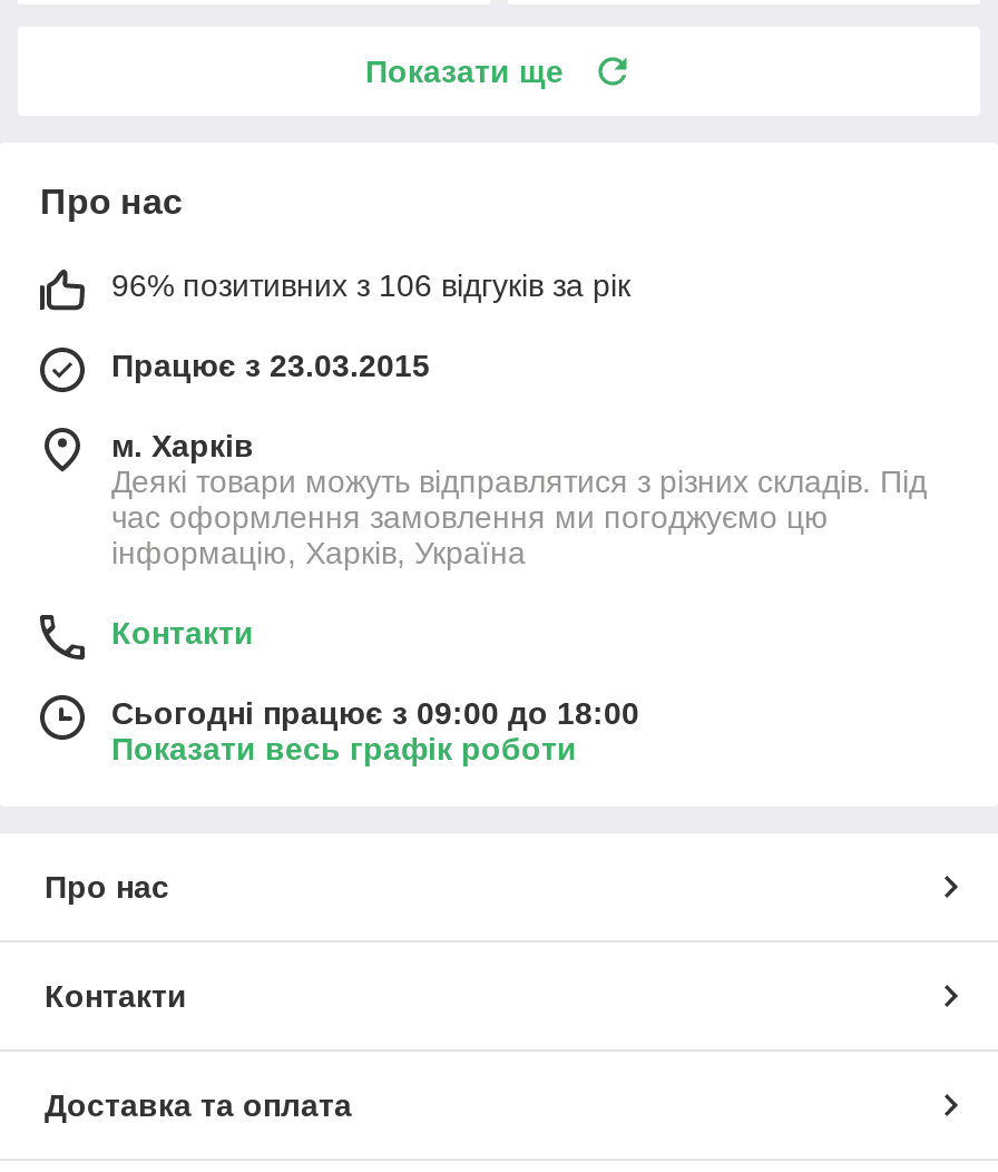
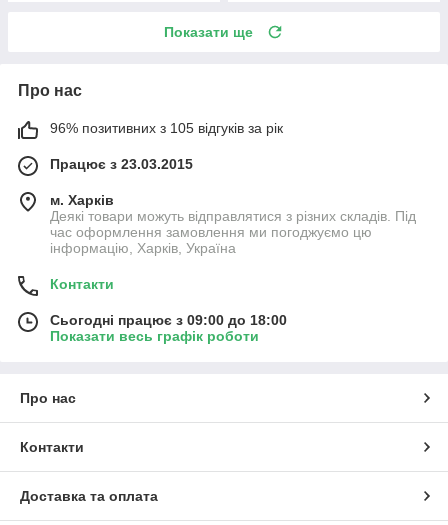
[111,267,630,303] 96% позитивних з 106 відгуків за рік -> [50,120,283,136] 96% позитивних з 105 відгуків за рік

